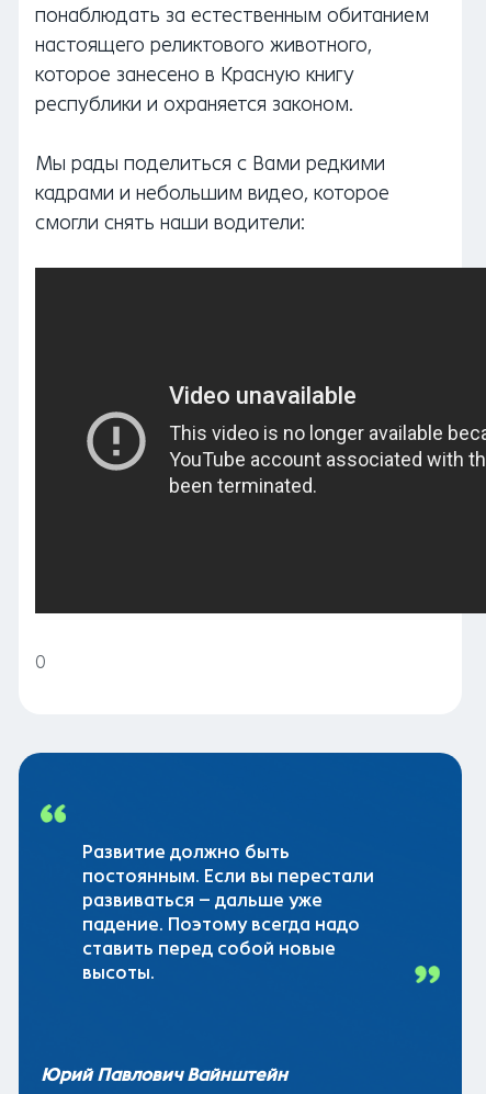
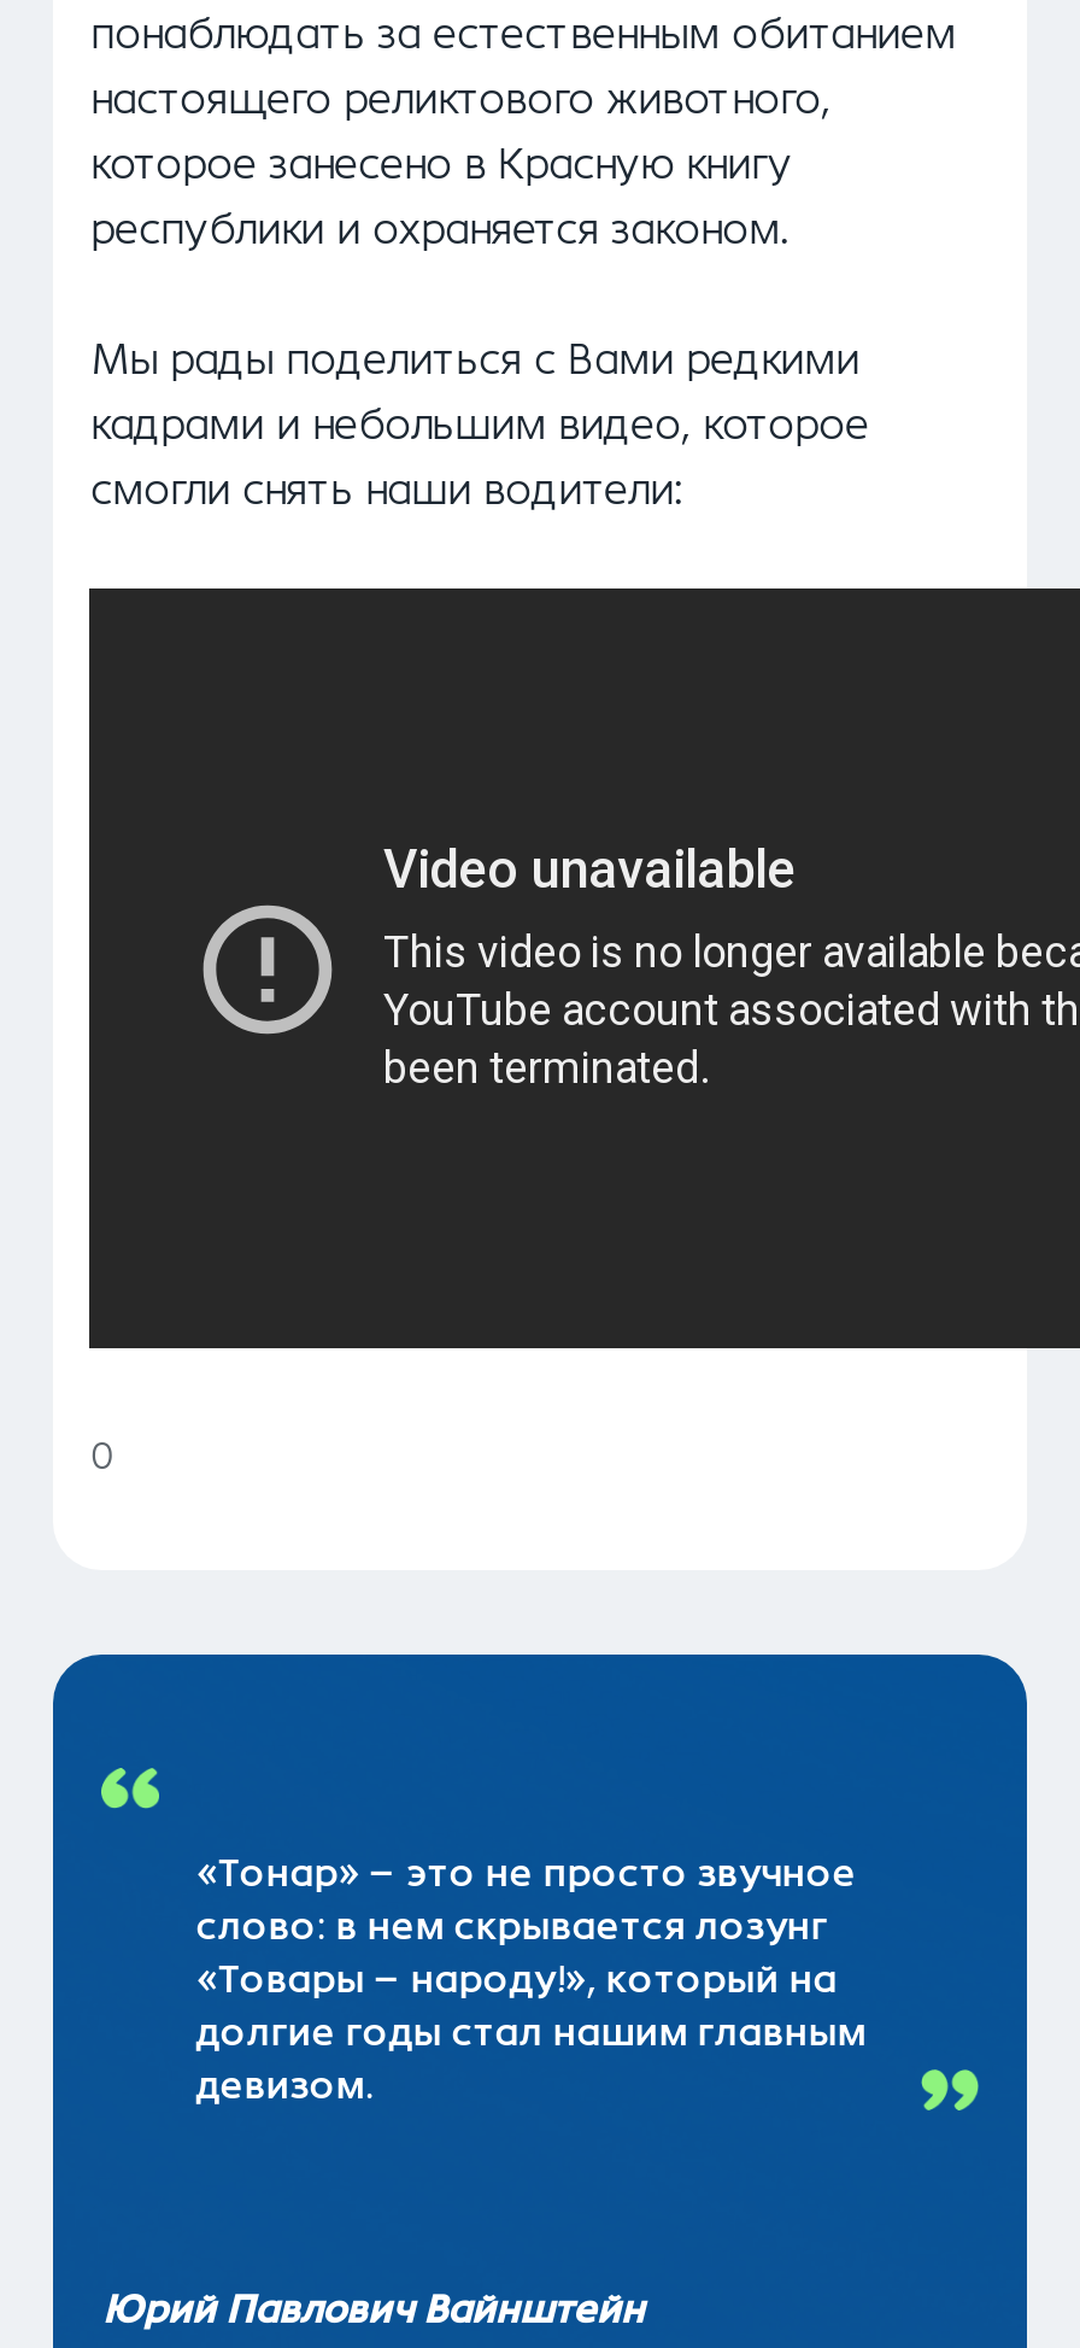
[82,843,374,982] Развитие должно быть | постоянным. Если вы перестали | развиваться – дальше уже | падение. Поэтому всегда надо | ставить перед собой новые | высоты. -> [196,1852,866,2106] «Тонар» – это не просто звучное | слово: в нем скрывается лозунг | «Товары – народу!», который на | долгие годы стал нашим главным | девизом.

